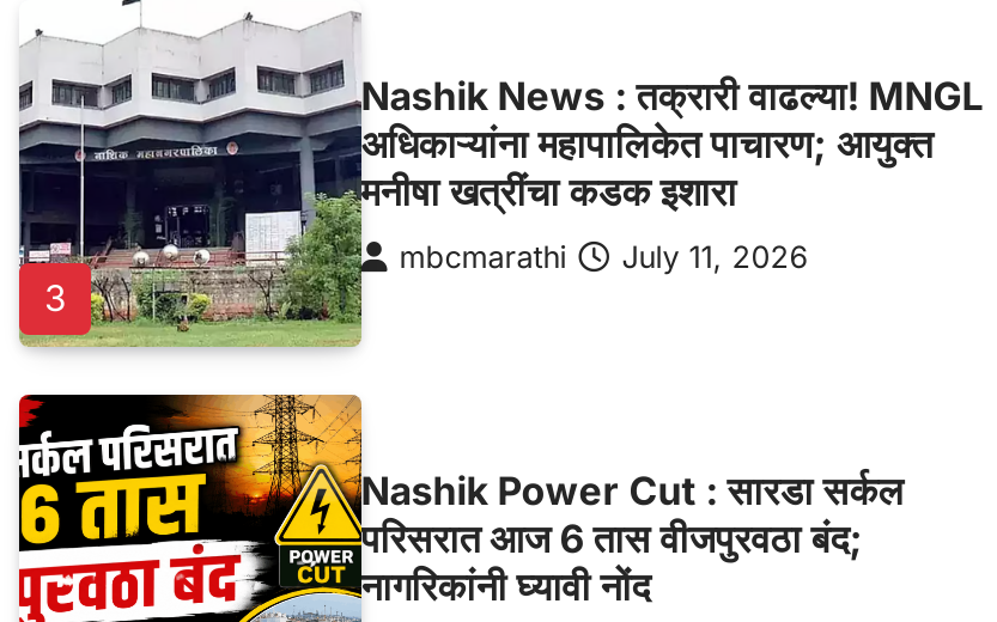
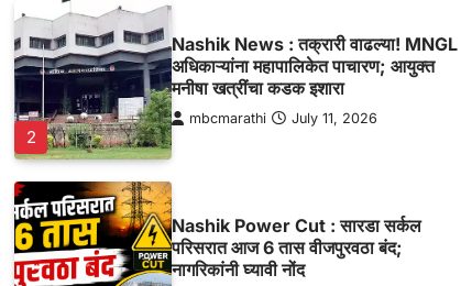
[44,278,66,321] 3 -> [26,128,36,148] 2

